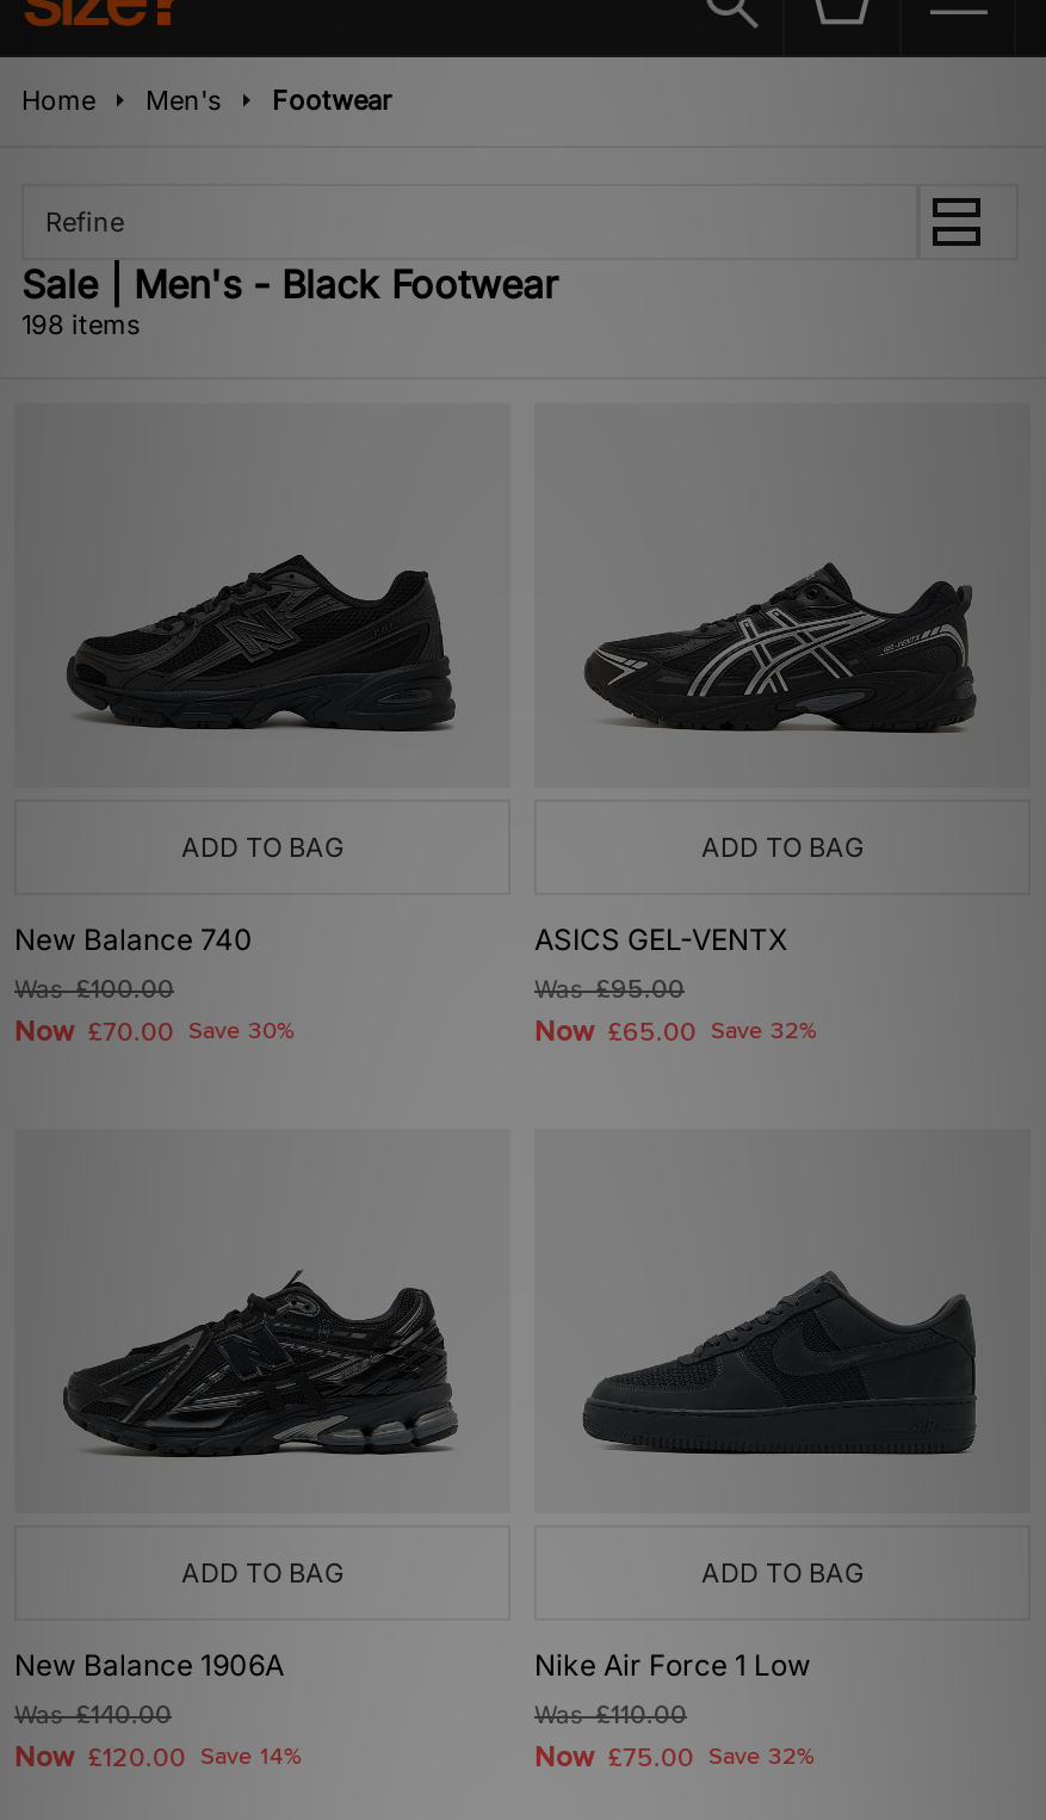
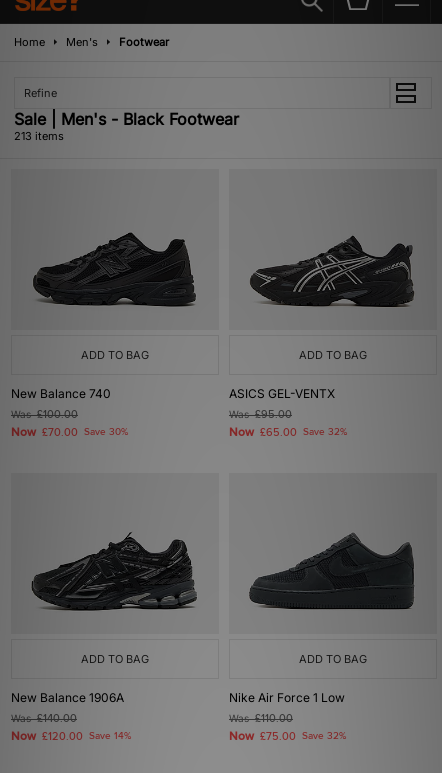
[21,308,141,341] 198 items -> [14,129,64,143] 213 items

